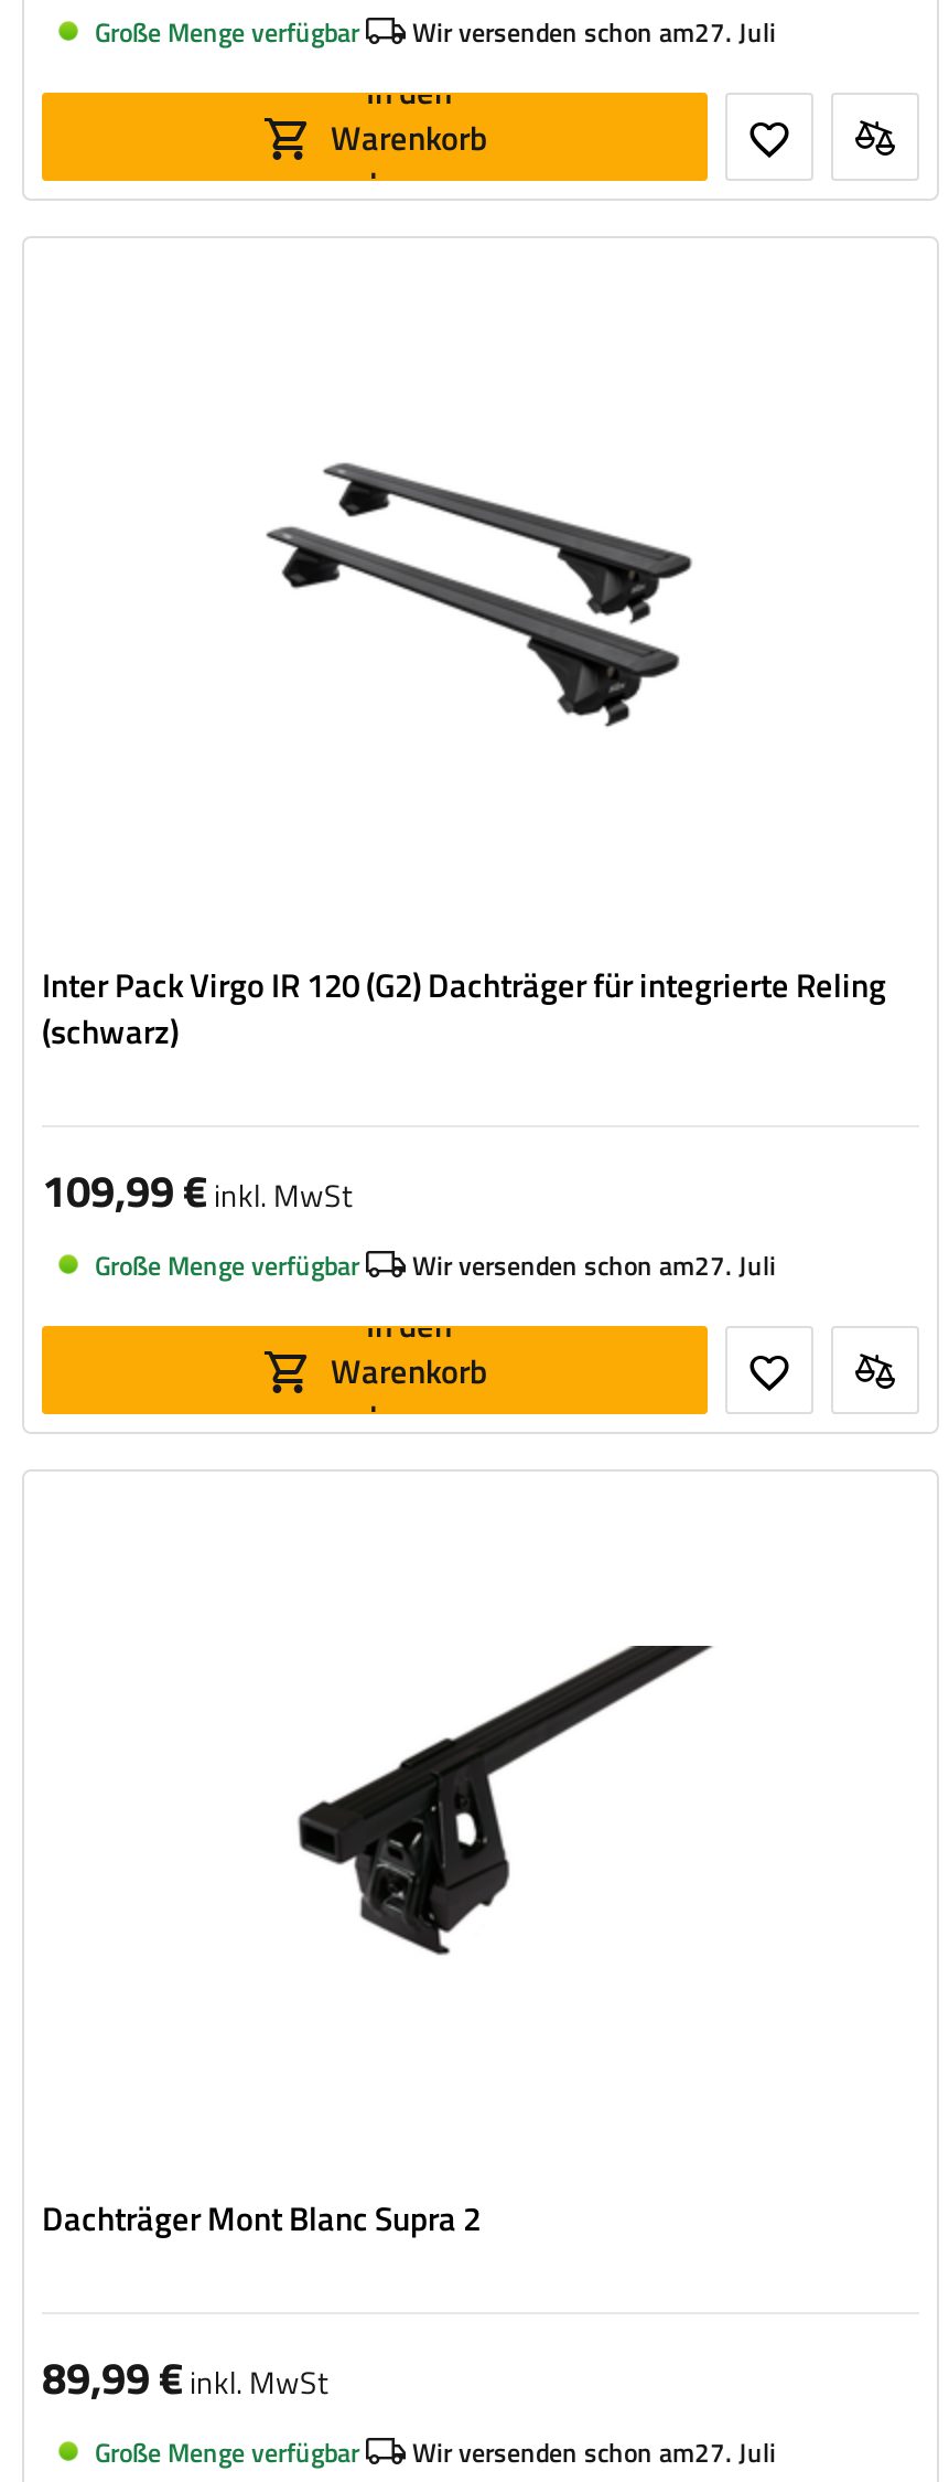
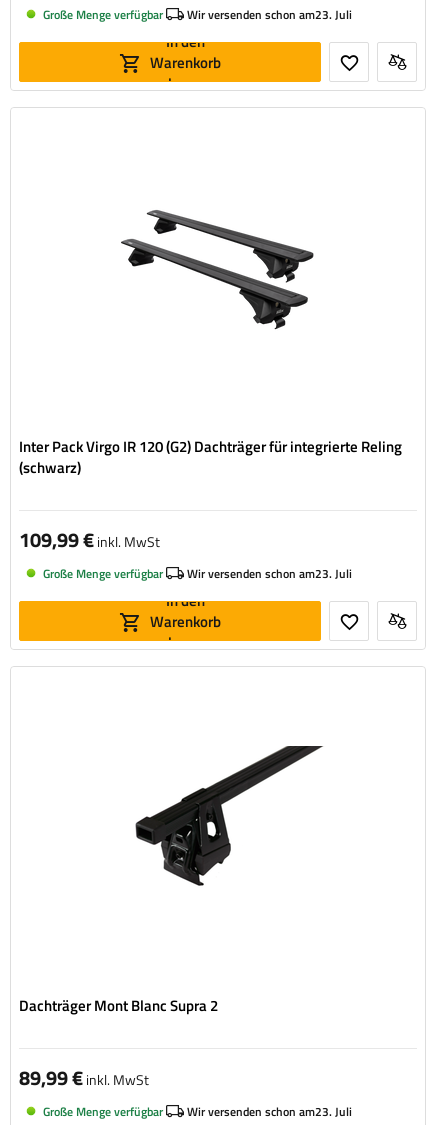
[412,10,776,52] Wir versenden schon am27. Juli -> [187,4,352,23] Wir versenden schon am23. Juli
[412,1243,776,1285] Wir versenden schon am27. Juli -> [187,563,352,582] Wir versenden schon am23. Juli
[412,2430,776,2472] Wir versenden schon am27. Juli -> [187,1101,352,1120] Wir versenden schon am23. Juli

